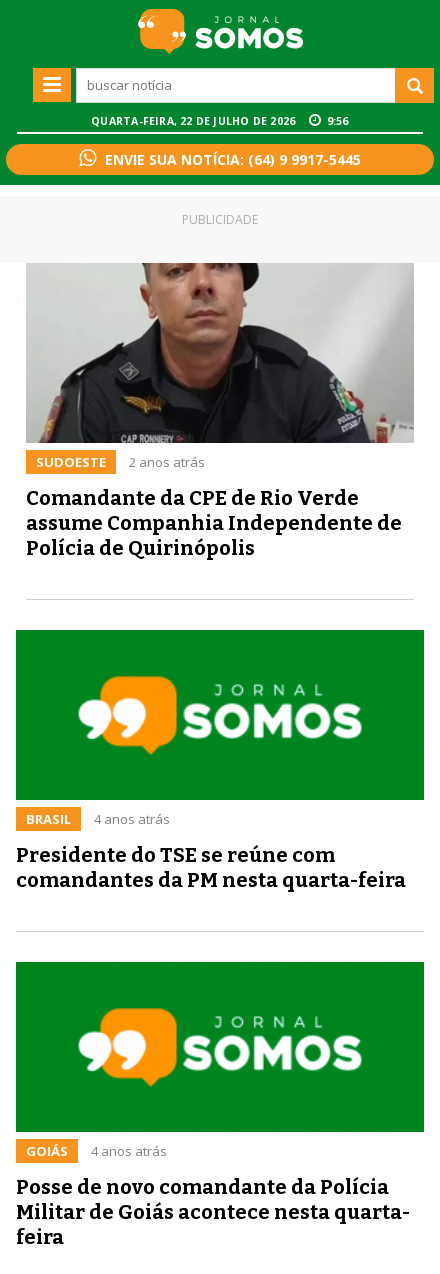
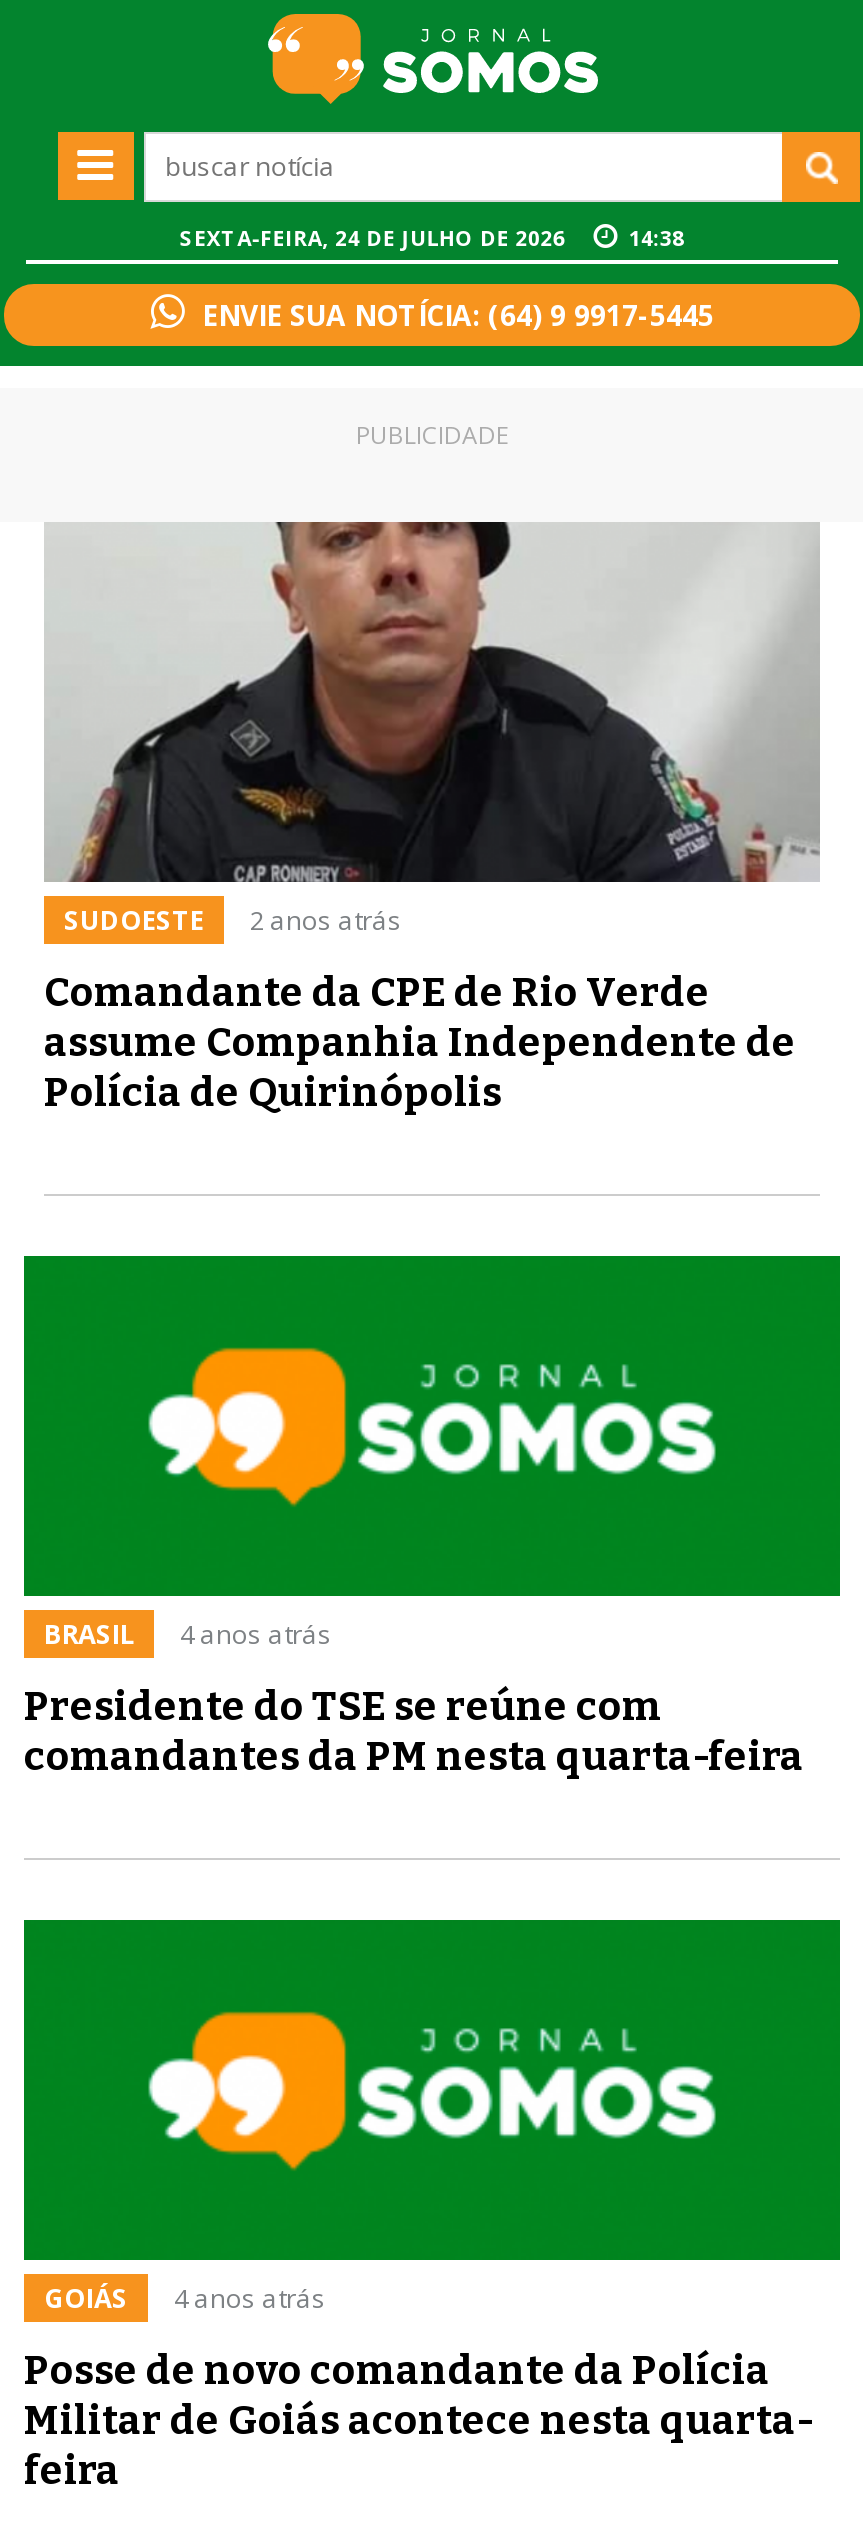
[91,114,298,128] QUARTA-FEIRA, 22 DE JULHO DE 2026 -> [180,225,571,253] SEXTA-FEIRA, 24 DE JULHO DE 2026
[327,114,349,128] 9:56 -> [628,225,684,253] 14:38

